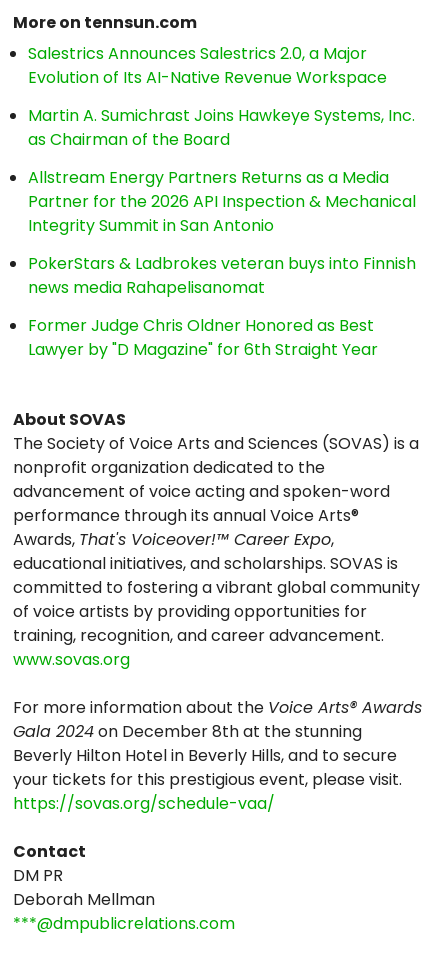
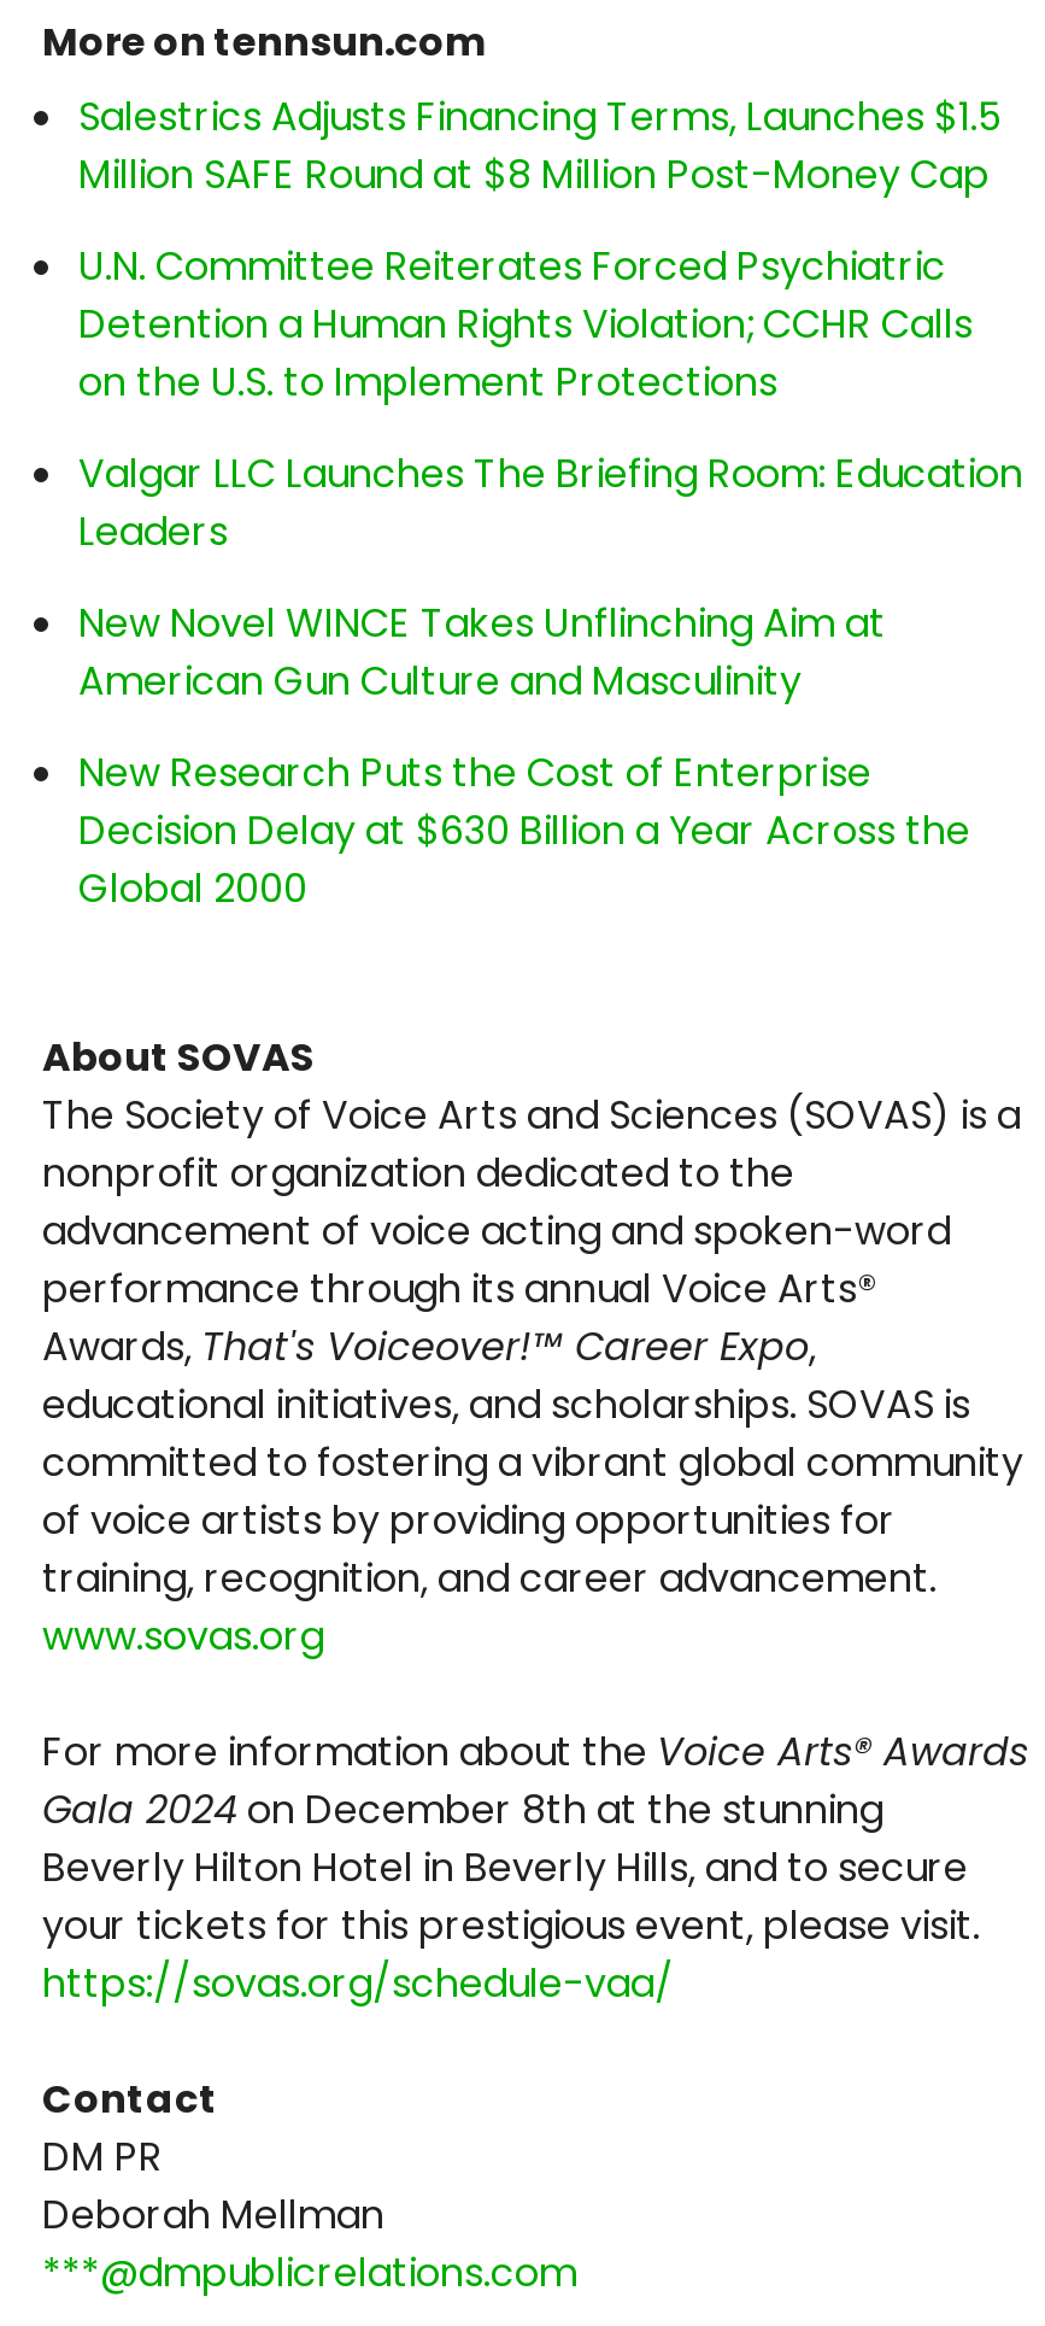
[28,42,387,89] Salestrics Announces Salestrics 2.0, a Major | Evolution of Its AI-Native Revenue Workspace -> [78,89,1002,203] Salestrics Adjusts Financing Terms, Launches $1.5 | Million SAFE Round at $8 Million Post-Money Cap
[28,104,415,151] Martin A. Sumichrast Joins Hawkeye Systems, Inc. | as Chairman of the Board -> [78,239,973,410] U.N. Committee Reiterates Forced Psychiatric | Detention a Human Rights Violation; CCHR Calls | on the U.S. to Implement Protections
[28,166,416,237] Allstream Energy Partners Returns as a Media | Partner for the 2026 API Inspection & Mechanical | Integrity Summit in San Antonio -> [78,446,1023,559] Valgar LLC Launches The Briefing Room: Education | Leaders
[28,252,416,299] PokerStars & Ladbrokes veteran buys into Finnish | news media Rahapelisanomat -> [78,596,886,709] New Novel WINCE Takes Unflinching Aim at | American Gun Culture and Masculinity
[28,314,378,361] Former Judge Chris Oldner Honored as Best | Lawyer by "D Magazine" for 6th Straight Year -> [78,745,970,916] New Research Puts the Cost of Enterprise | Decision Delay at $630 Billion a Year Across the | Global 2000

